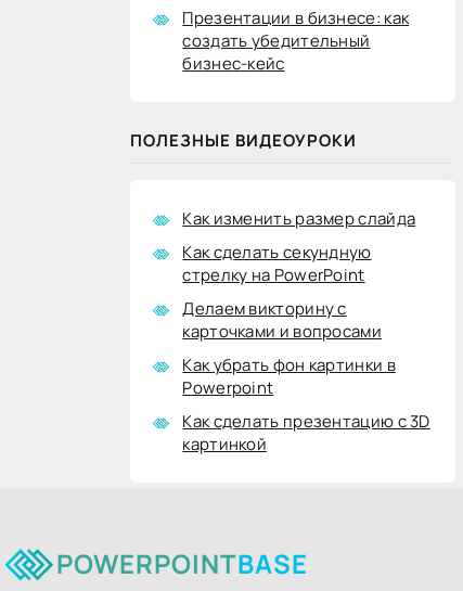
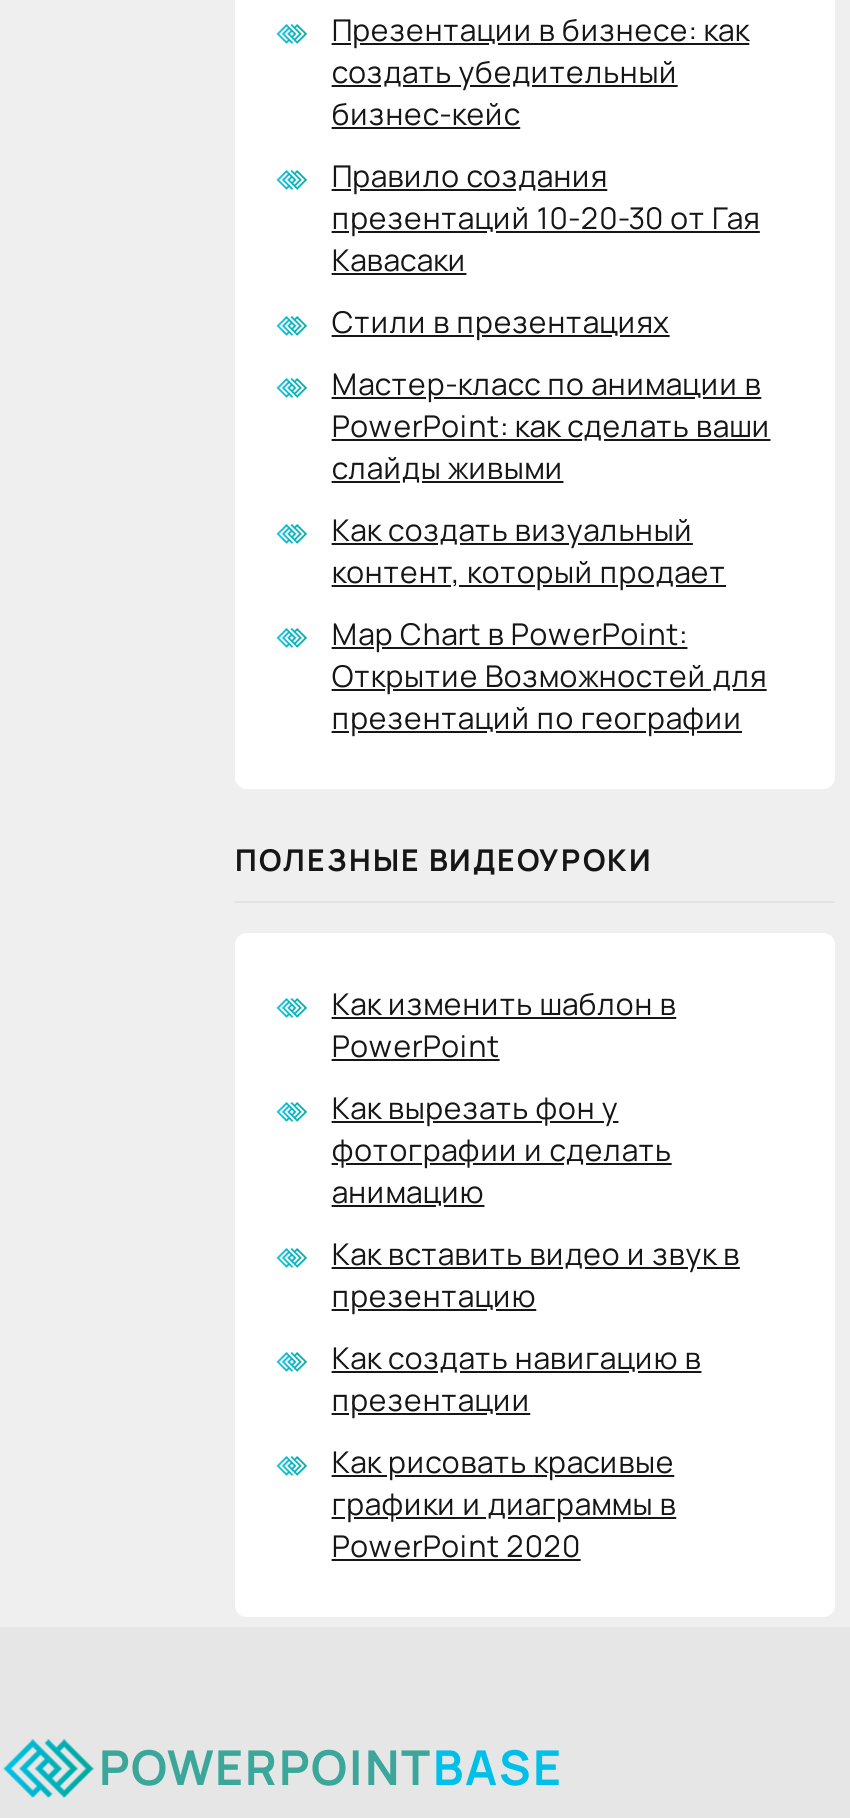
none -> [332,156,770,740] Правило создания | презентаций 10-20-30 от Гая | Кавасаки | Стили в презентациях | Мастер-класс по анимации в | PowerPoint: как сделать ваши | слайды живыми | Как создать визуальный | контент, который продает | Map Chart в PowerPoint: | Открытие Возможностей для | презентаций по географии
[182,208,415,230] Как изменить размер слайда -> [332,984,676,1068] Как изменить шаблон в | PowerPoint
[182,241,371,287] Как сделать секундную | стрелку на PowerPoint -> [332,1088,672,1214] Как вырезать фон у | фотографии и сделать | анимацию
[182,298,382,343] Делаем викторину с | карточками и вопросами -> [332,1234,740,1318] Как вставить видео и звук в | презентацию
[182,354,396,400] Как убрать фон картинки в | Powerpoint -> [332,1338,701,1422] Как создать навигацию в | презентации
[182,410,430,456] Как сделать презентацию с 3D | картинкой -> [332,1442,676,1568] Как рисовать красивые | графики и диаграммы в | PowerPoint 2020

